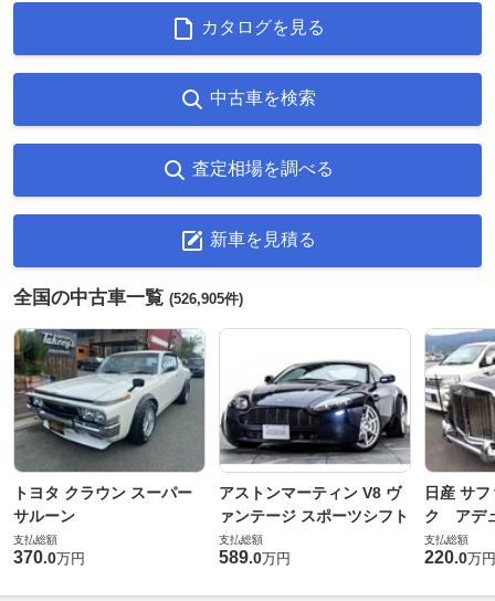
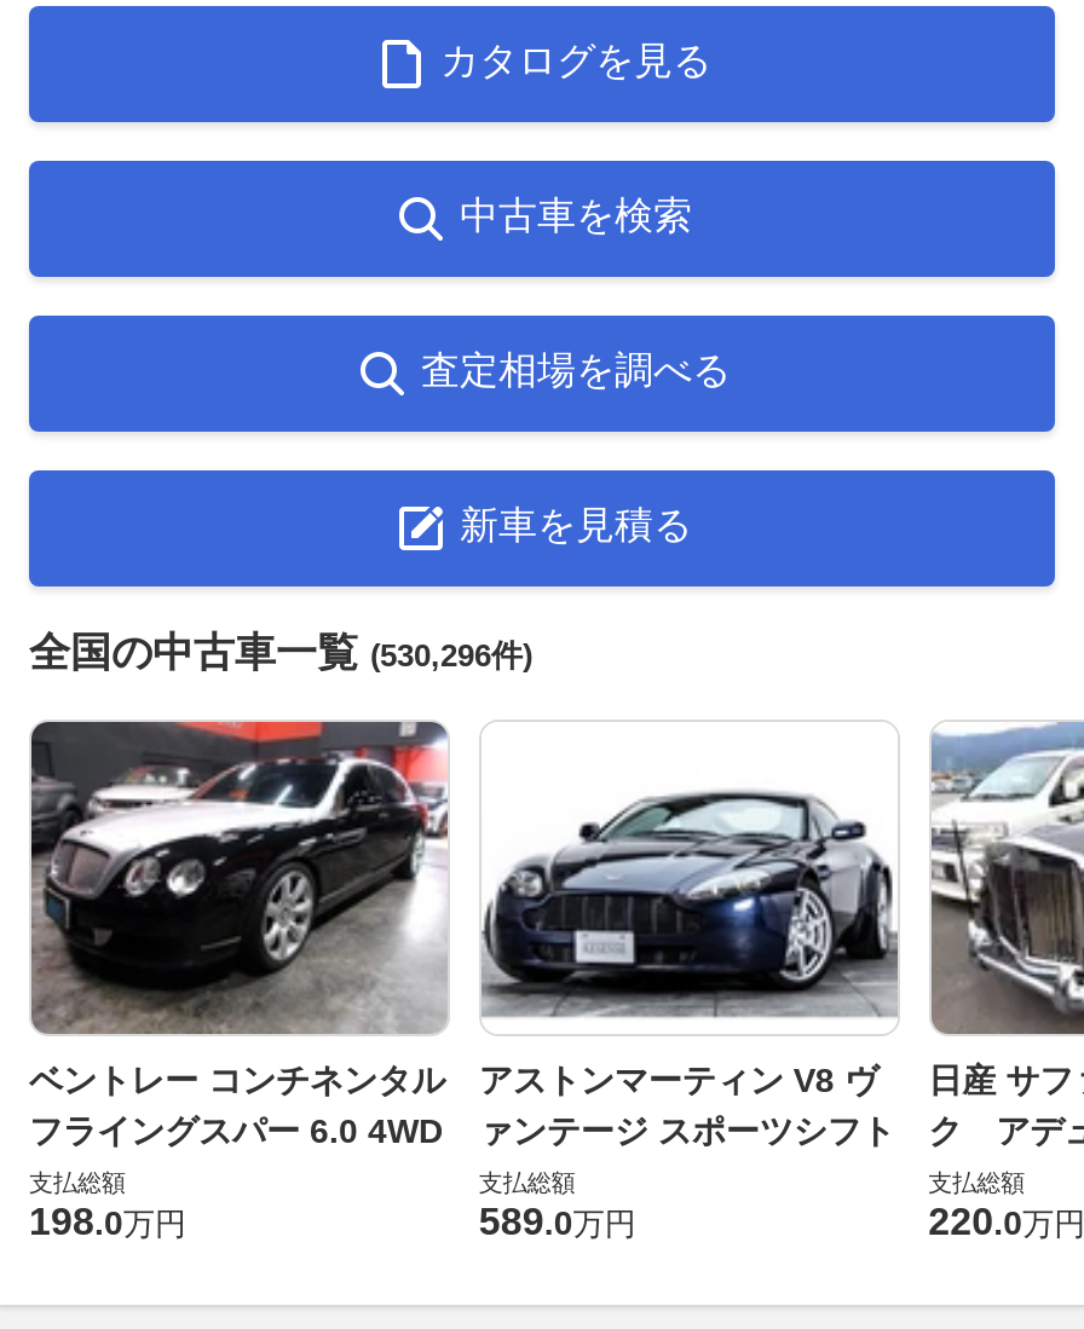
[13,287,243,308] 全国の中古車一覧(526,905件) -> [29,630,532,676] 全国の中古車一覧(530,296件)
[13,328,206,525] [image] | トヨタ クラウン スーパー | サルーン -> [29,720,448,1150] [image] | ベントレー コンチネンタル | フライングスパー 6.0 4WD
[13,548,85,567] 370.0万円 -> [29,1201,186,1242] 198.0万円

